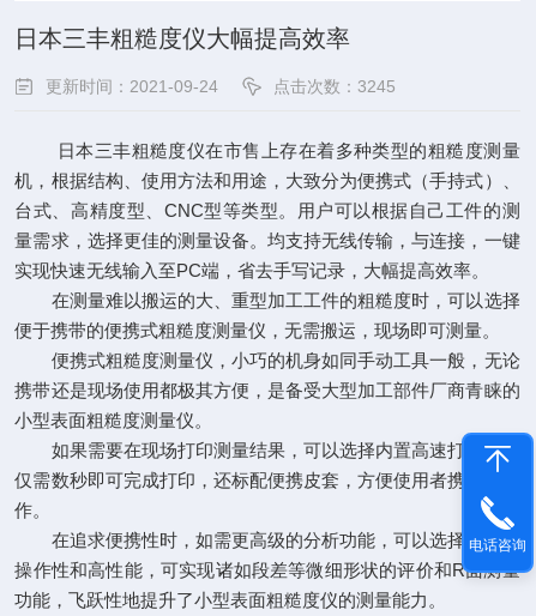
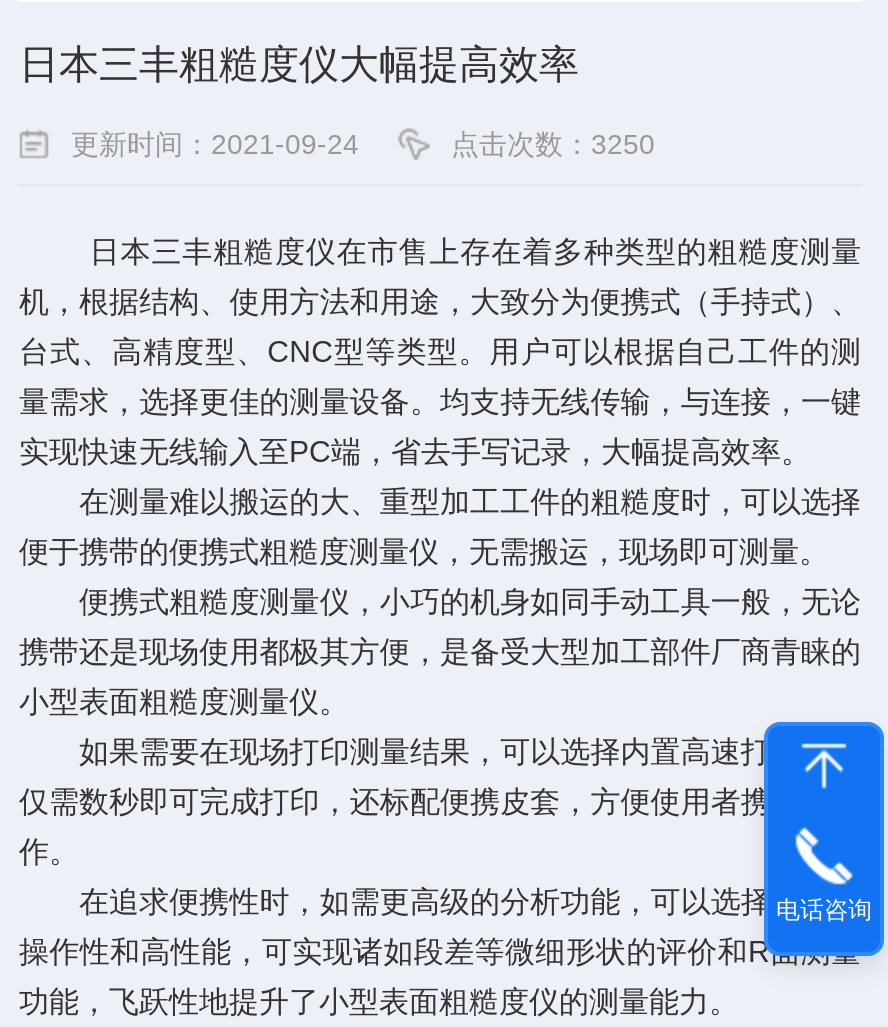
[274,77,396,96] 点击次数：3245 -> [451,128,655,160] 点击次数：3250

